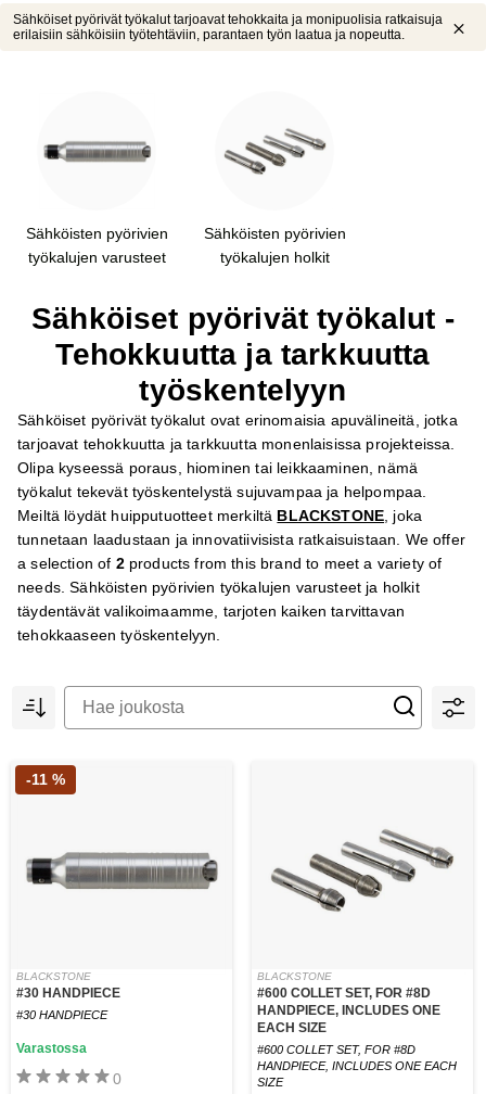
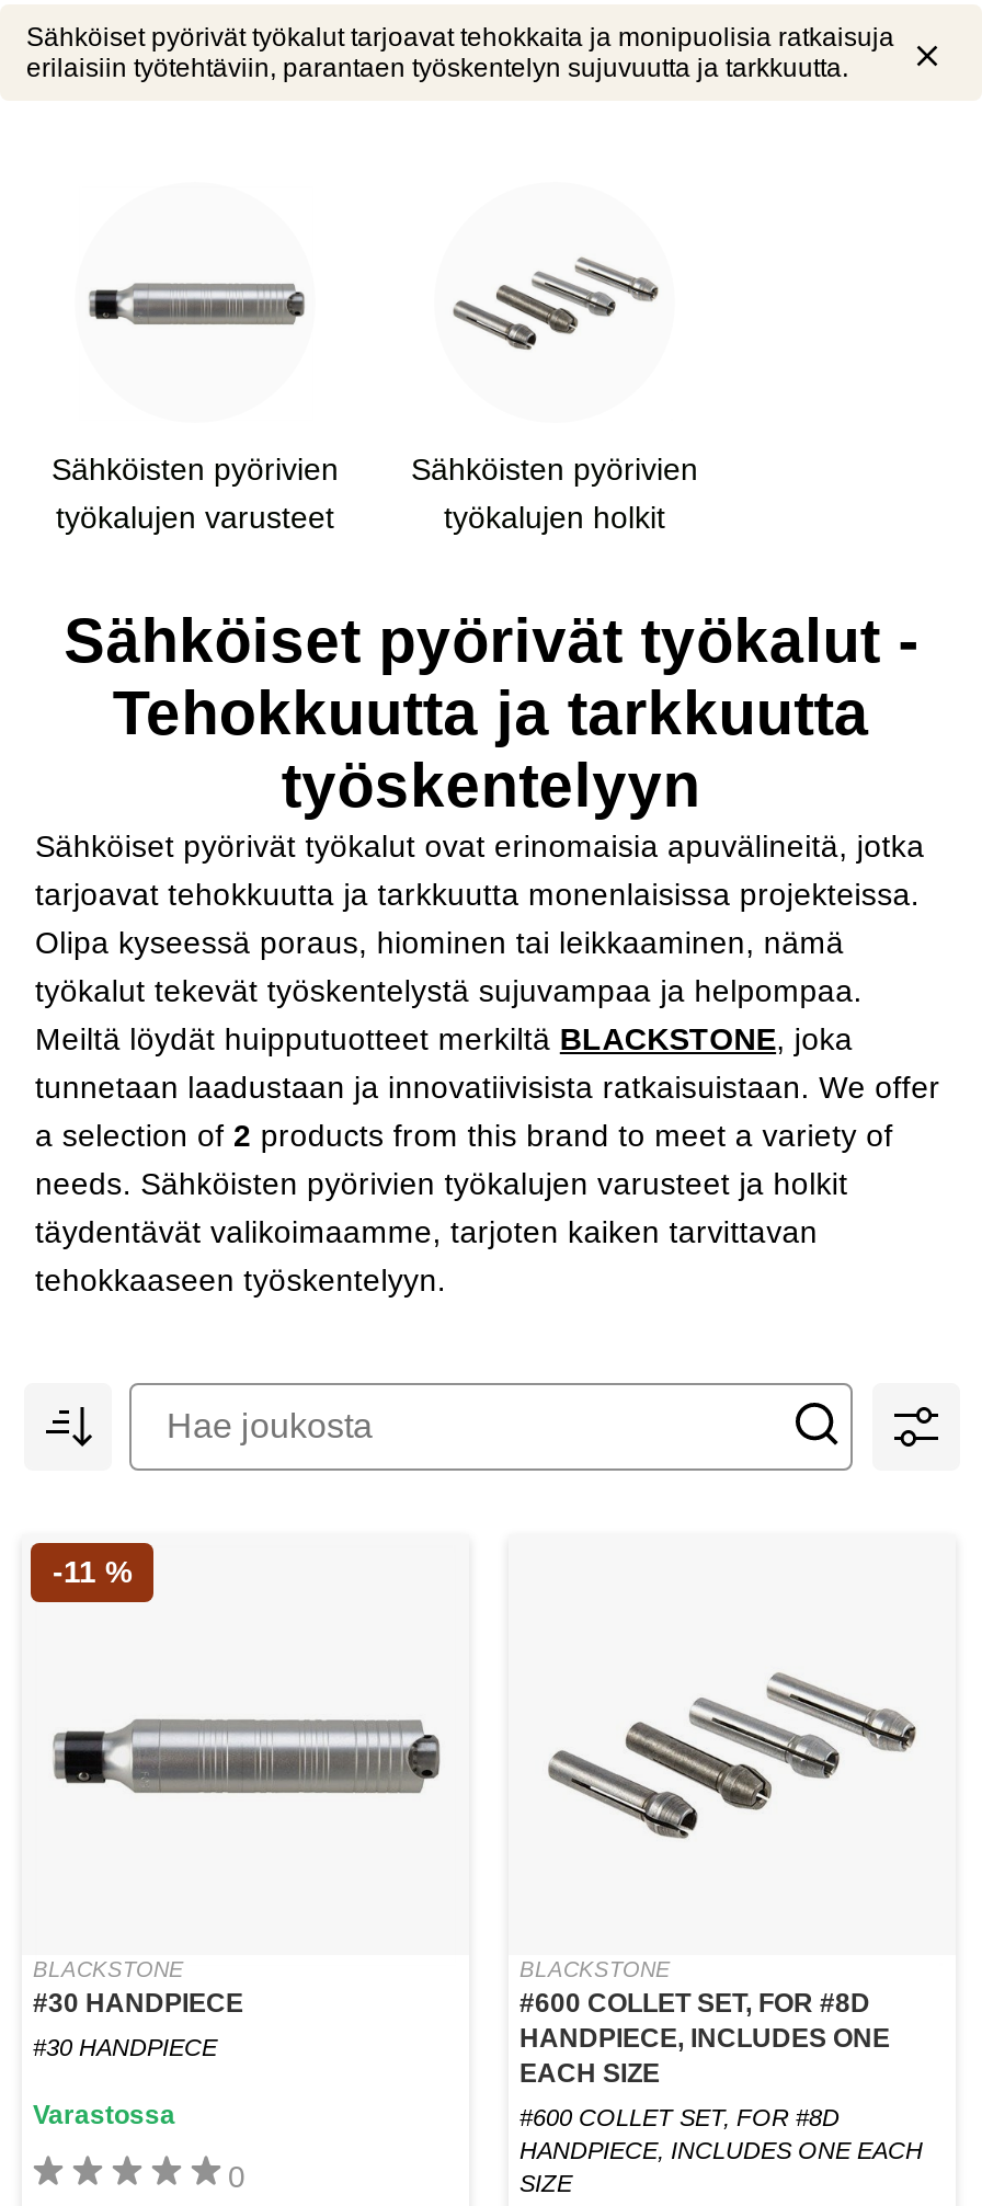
[13,27,405,42] erilaisiin sähköisiin työtehtäviin, parantaen työn laatua ja nopeutta. -> [26,53,848,83] erilaisiin työtehtäviin, parantaen työskentelyn sujuvuutta ja tarkkuutta.

